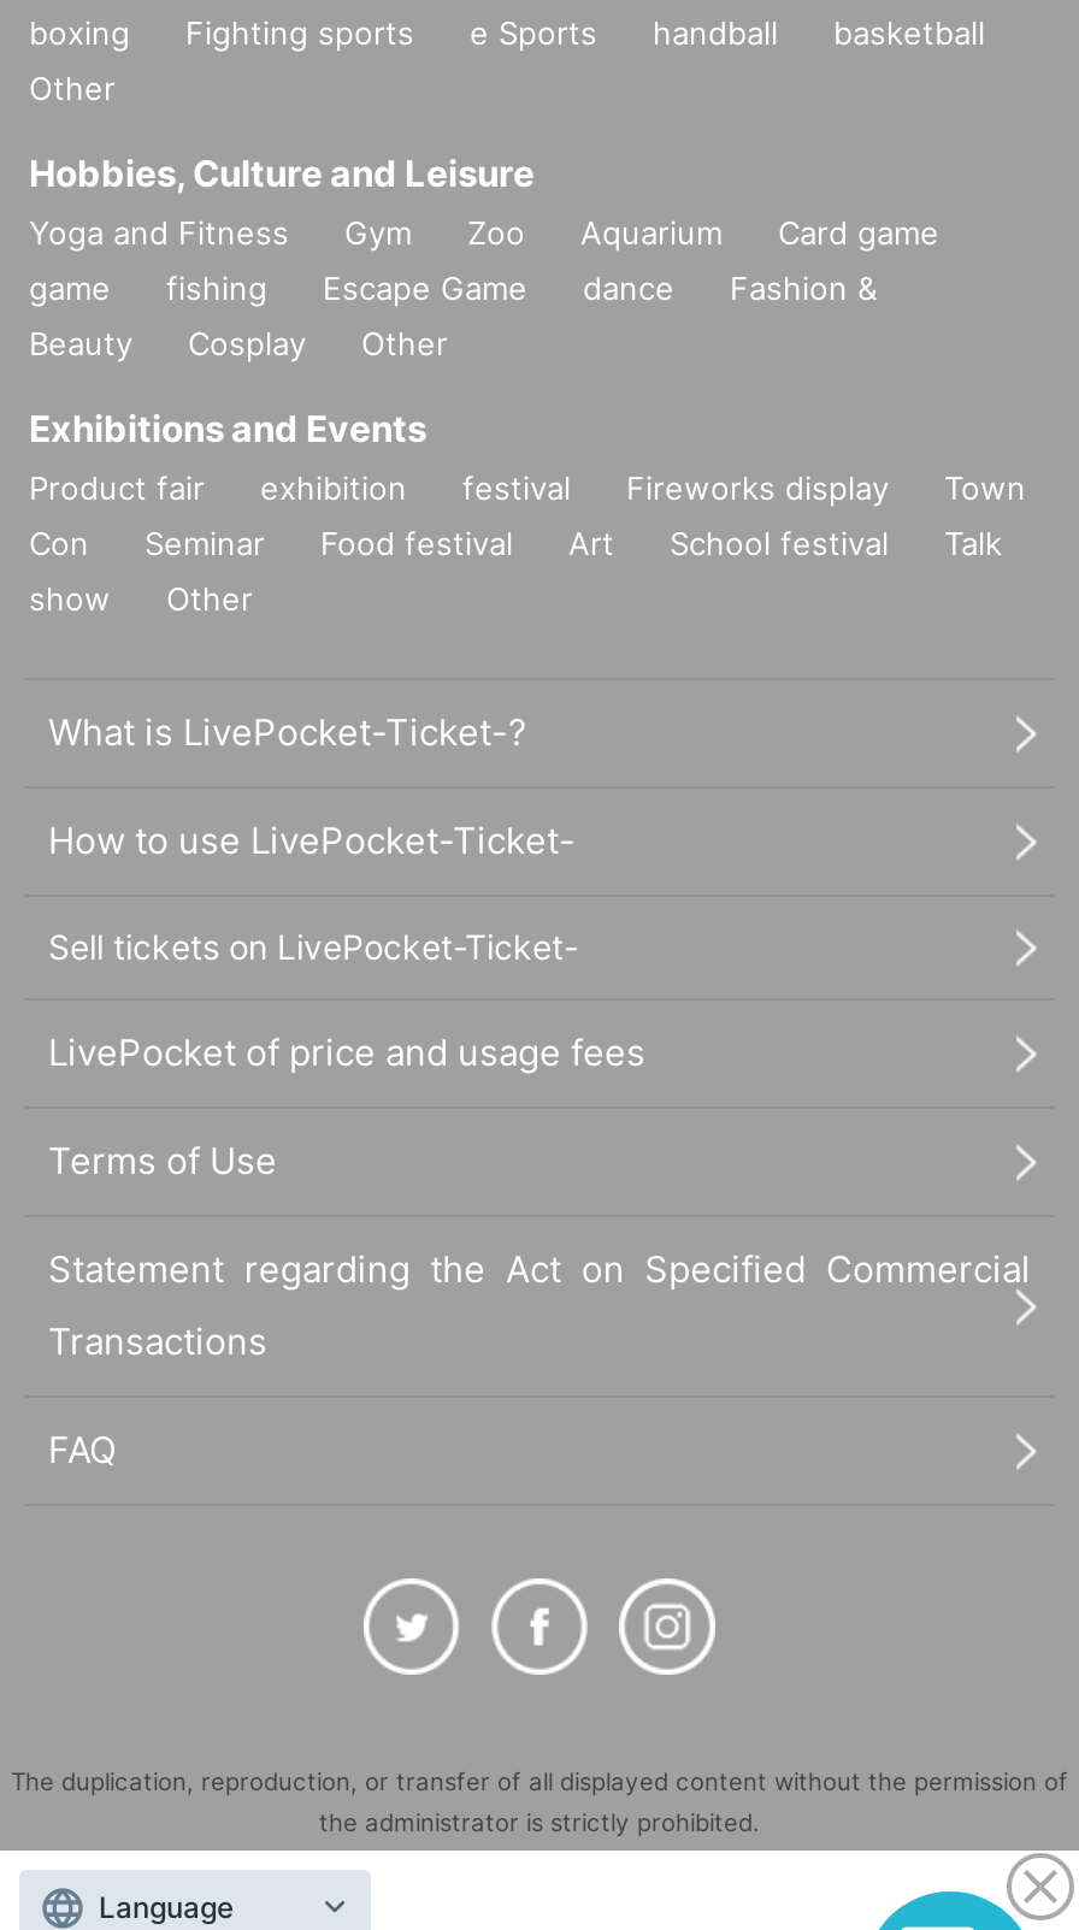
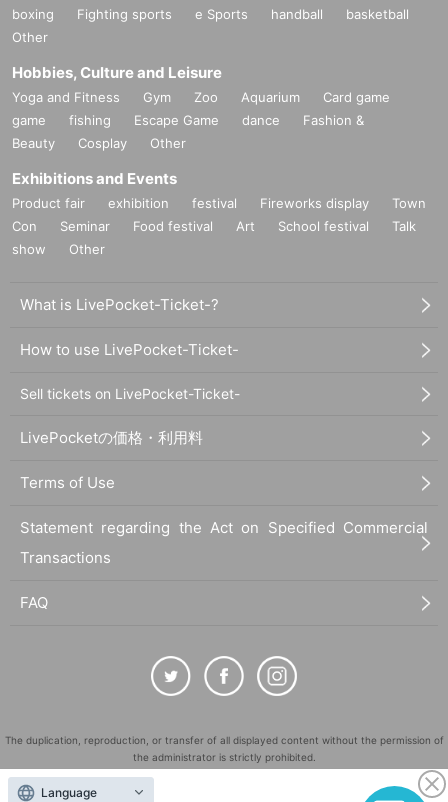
[48,1028,645,1074] LivePocket of price and usage fees -> [20,427,203,446] LivePocketの価格・利用料

